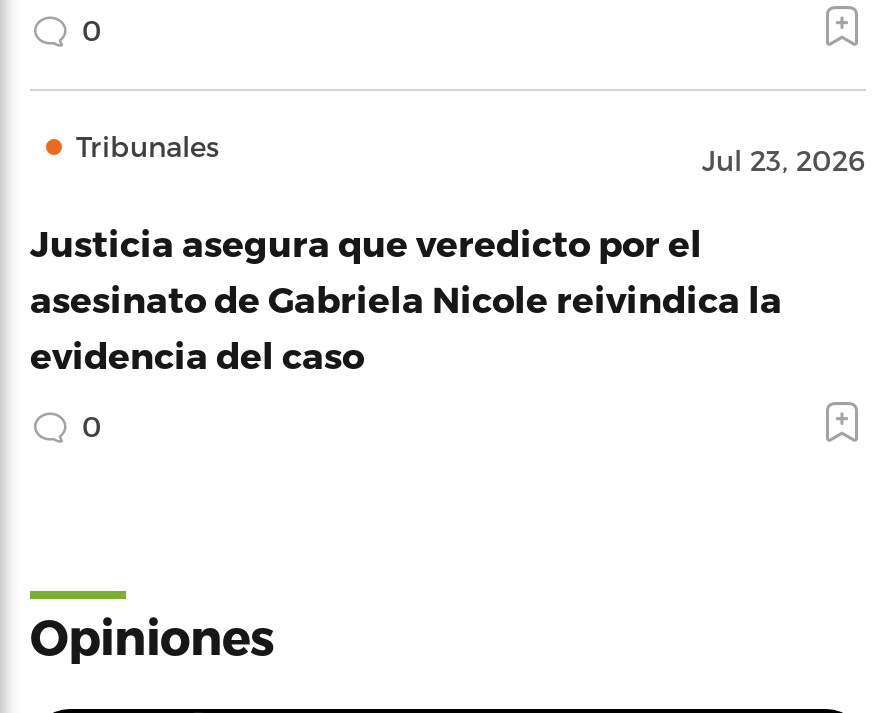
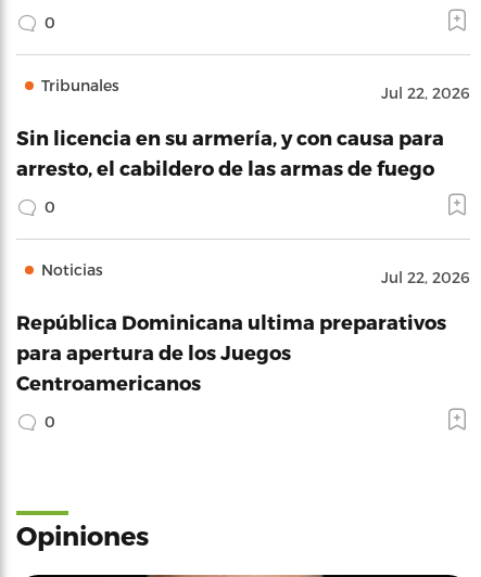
[30,143,866,375] Jul 23, 2026 | Justicia asegura que veredicto por el | asesinato de Gabriela Nicole reivindica la | evidencia del caso -> [16,84,470,394] Jul 22, 2026 | Sin licencia en su armería, y con causa para | arresto, el cabildero de las armas de fuego | 0 | Noticias | Jul 22, 2026 | República Dominicana ultima preparativos | para apertura de los Juegos | Centroamericanos

